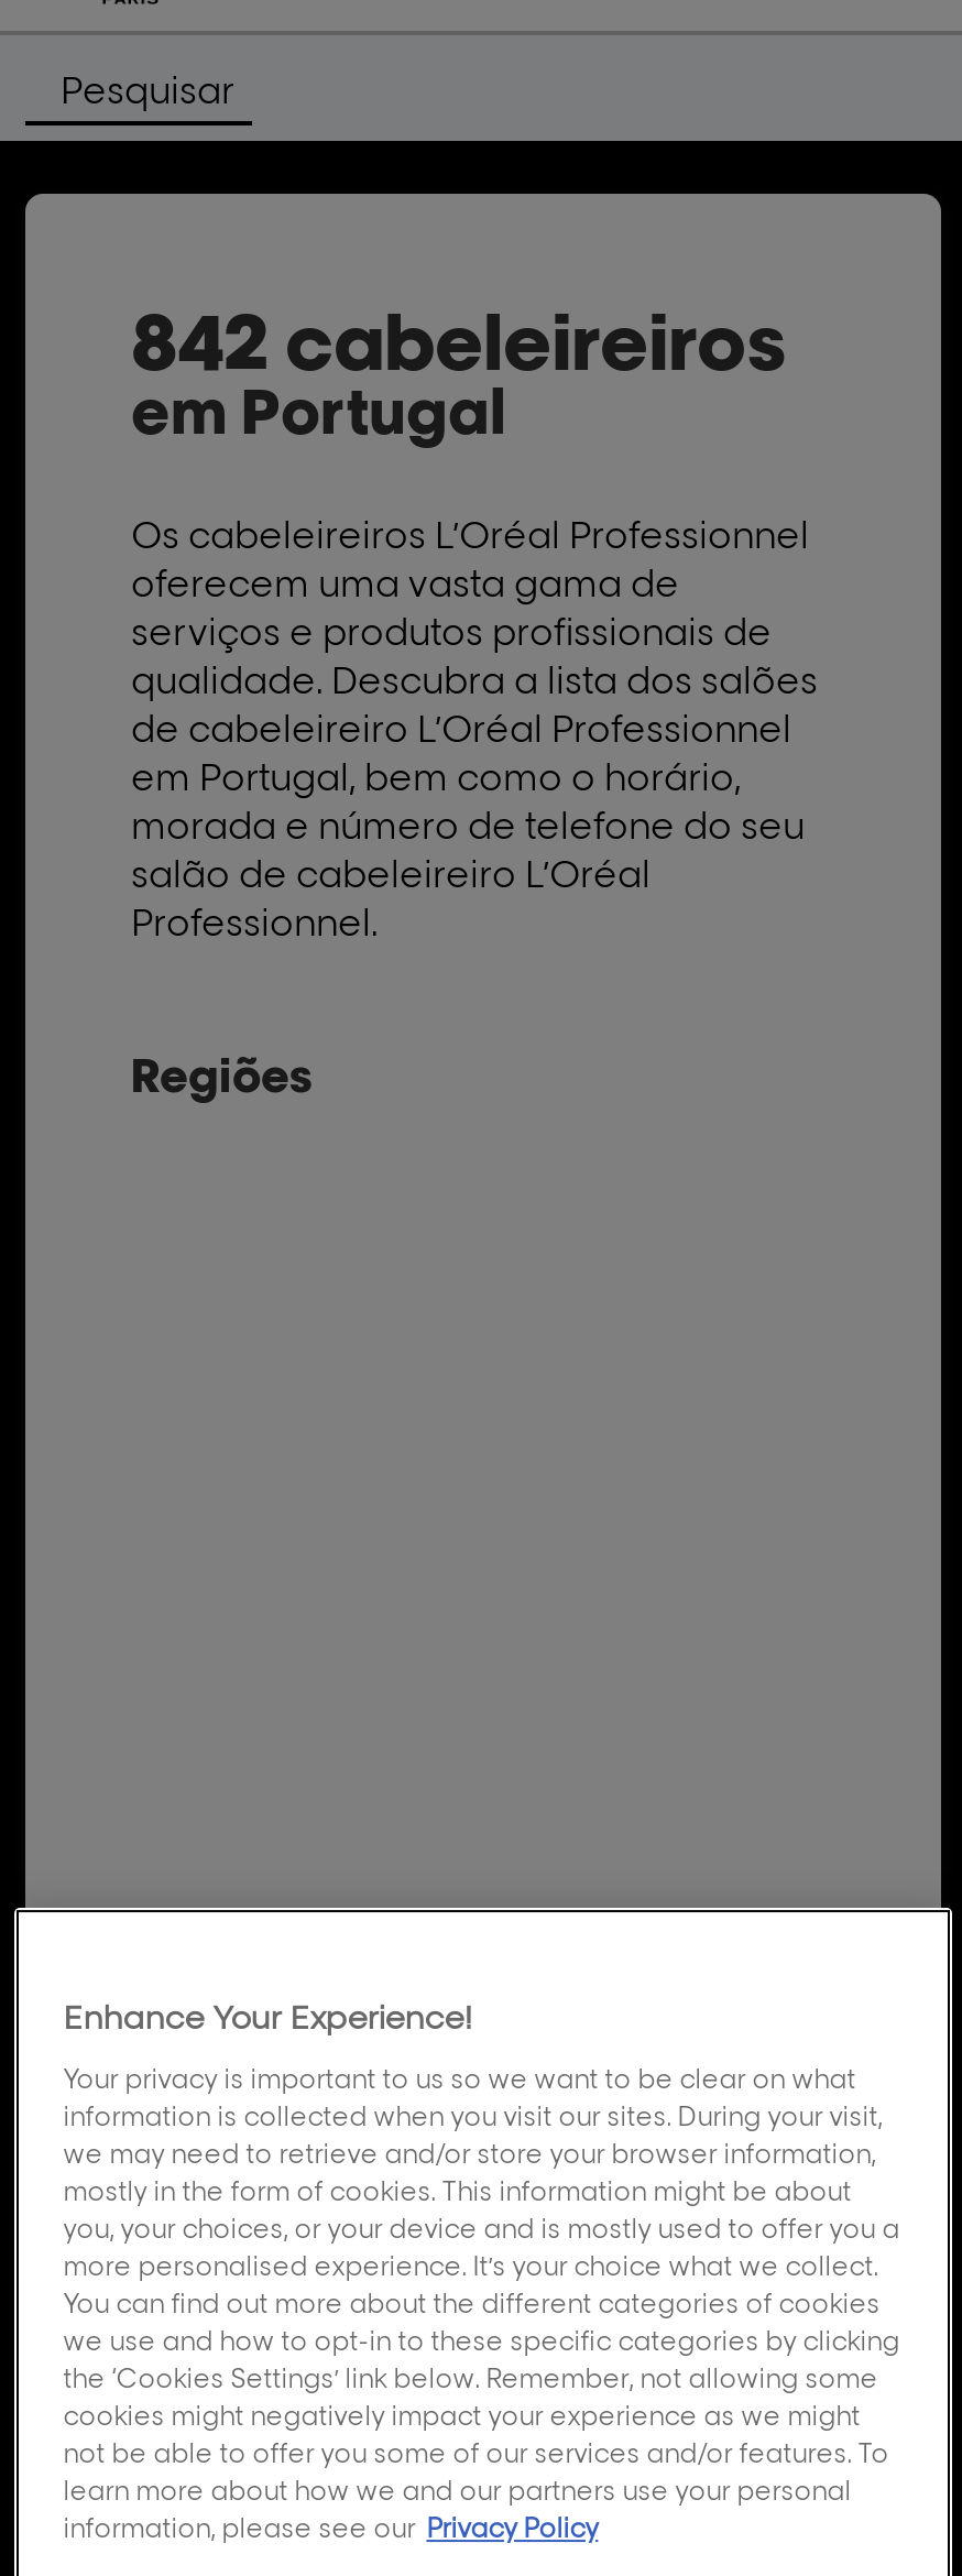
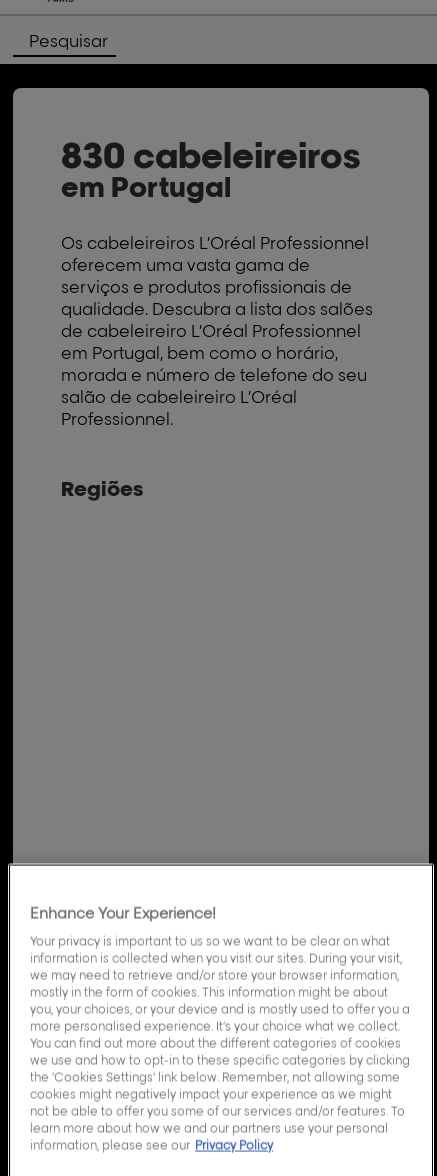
[131,293,785,388] 842 cabeleireiros -> [61,133,360,176] 830 cabeleireiros

